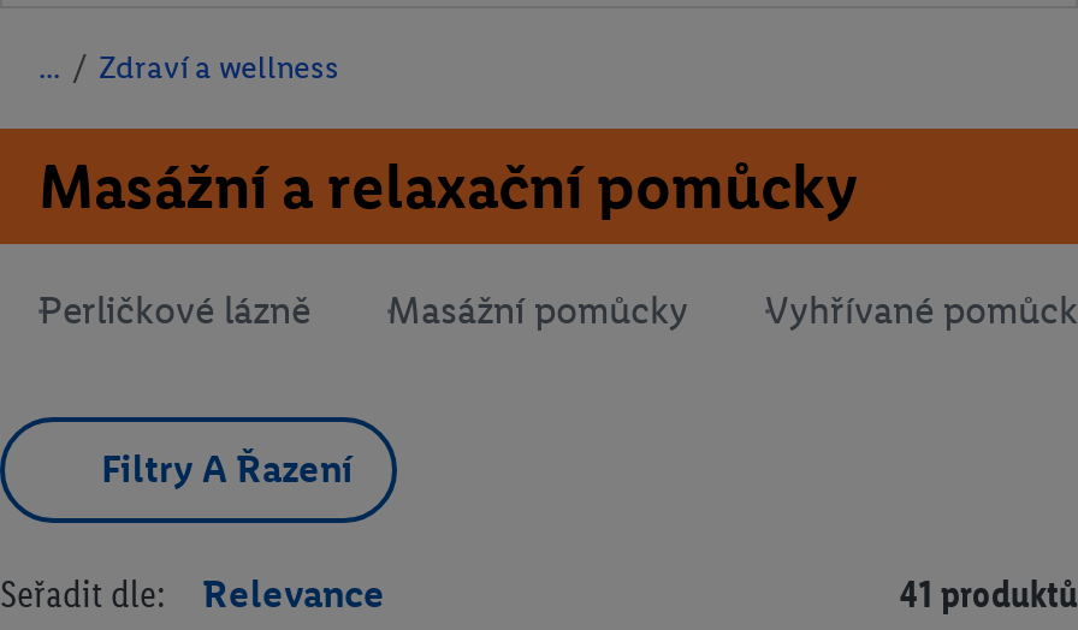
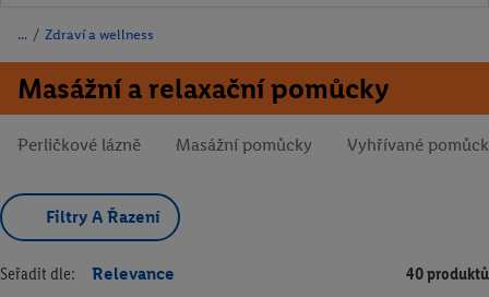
[900,571,1078,617] 41 produktů -> [406,263,489,284] 40 produktů

